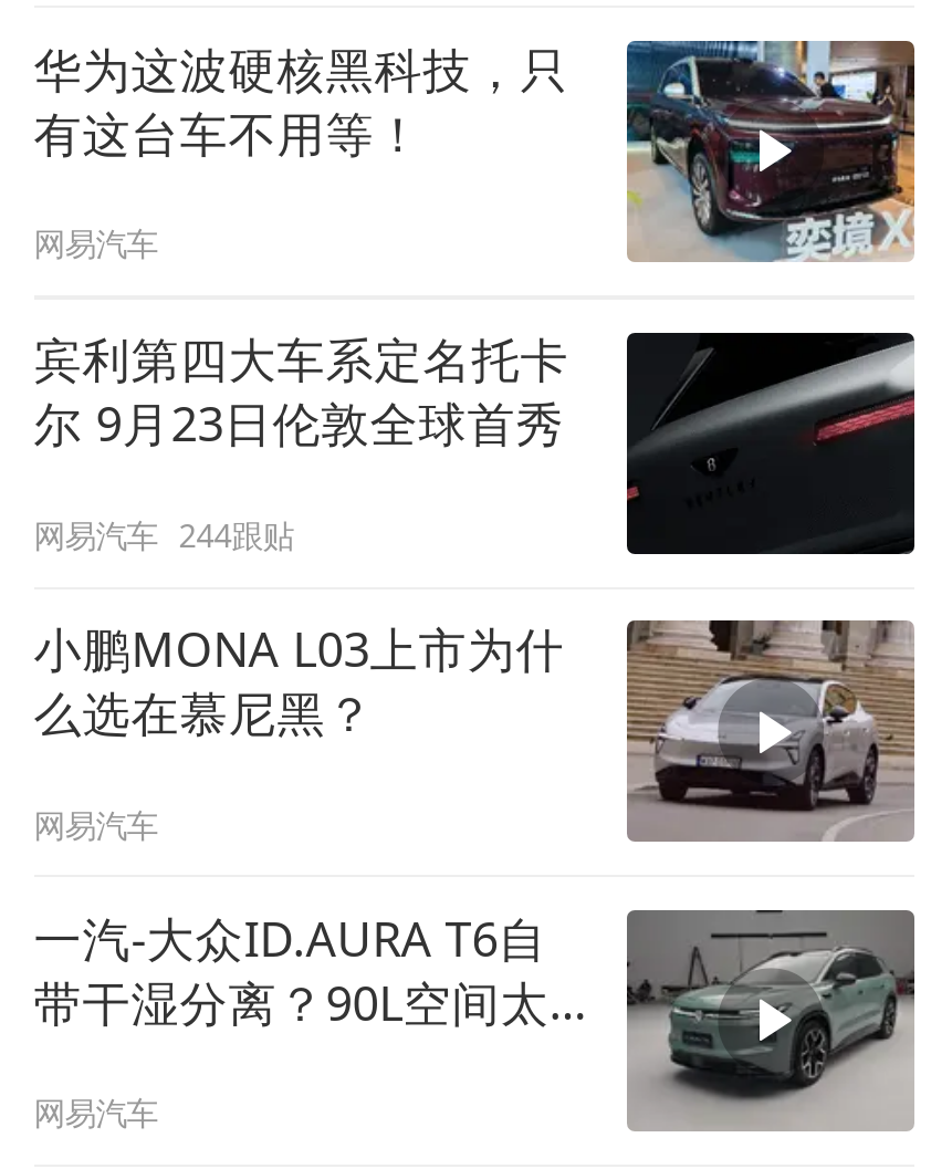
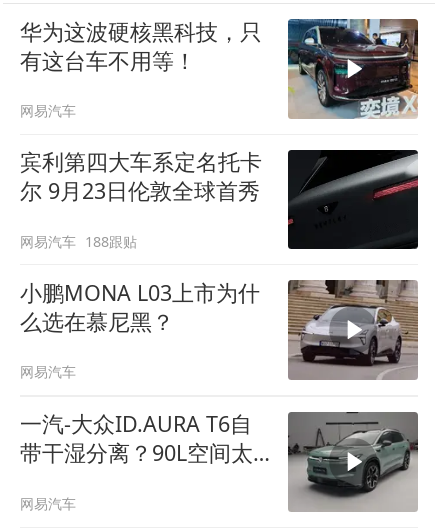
[34,514,294,556] 网易汽车 244跟贴 -> [20,232,137,251] 网易汽车 188跟贴

